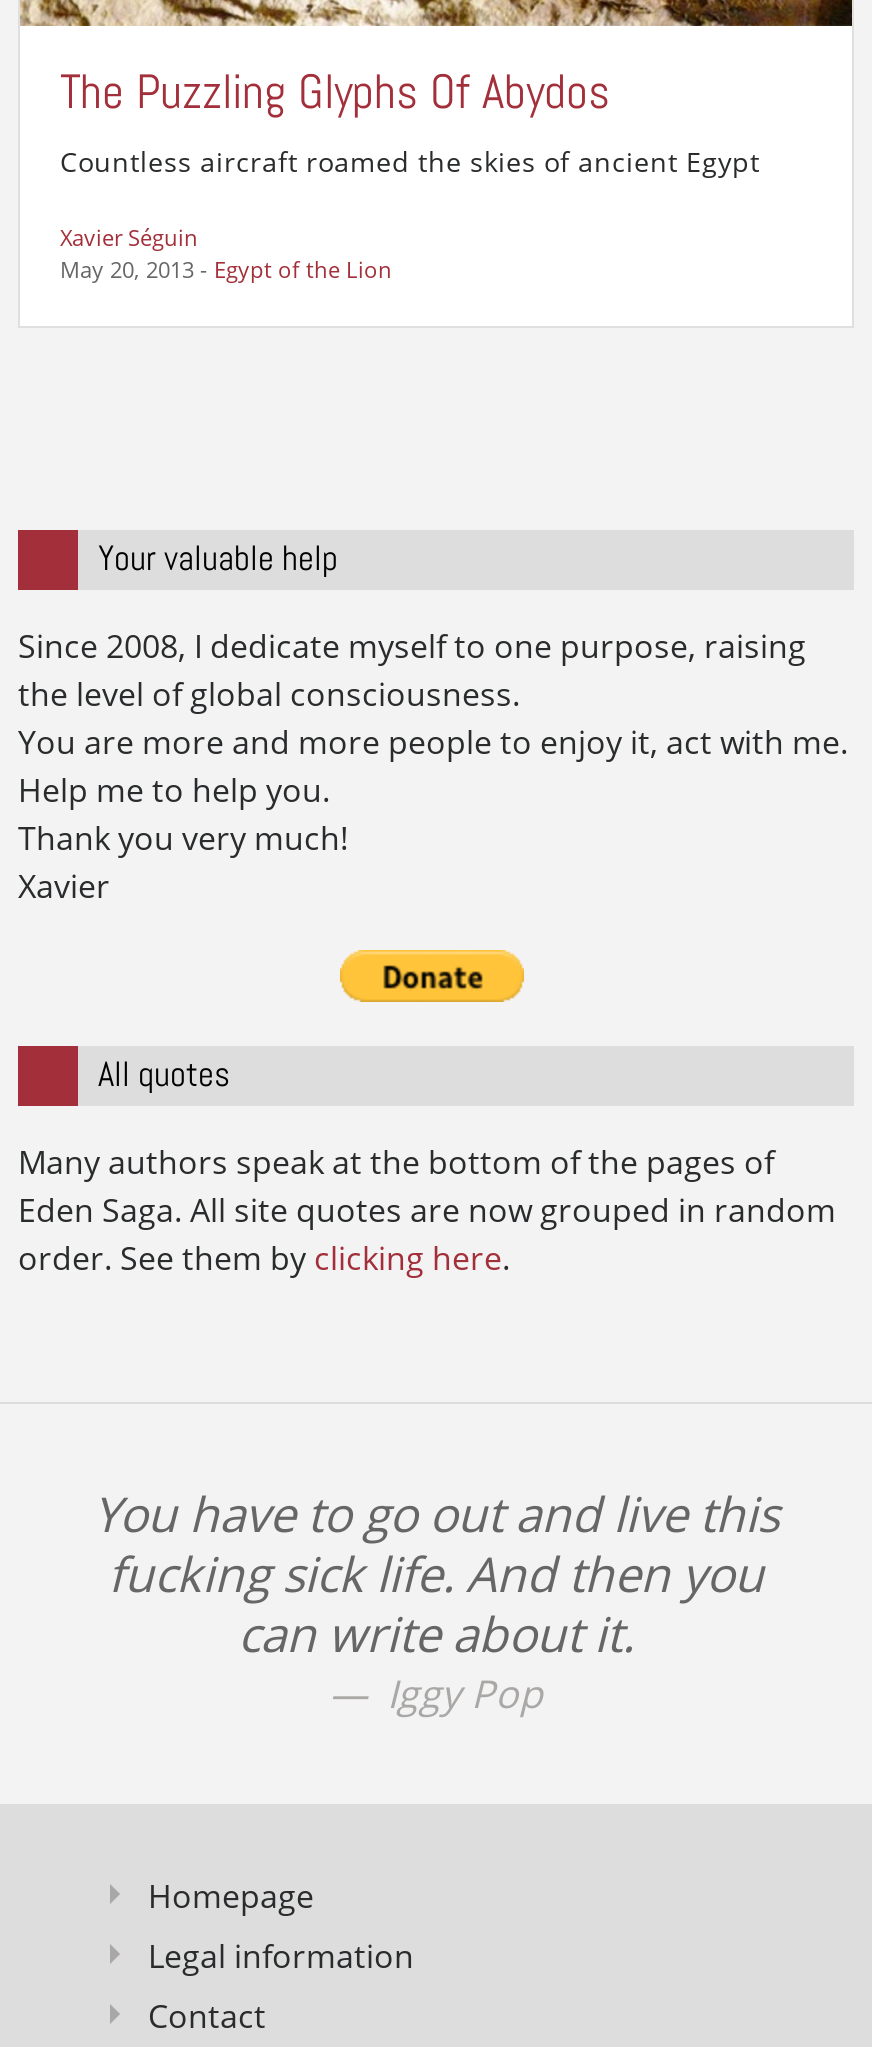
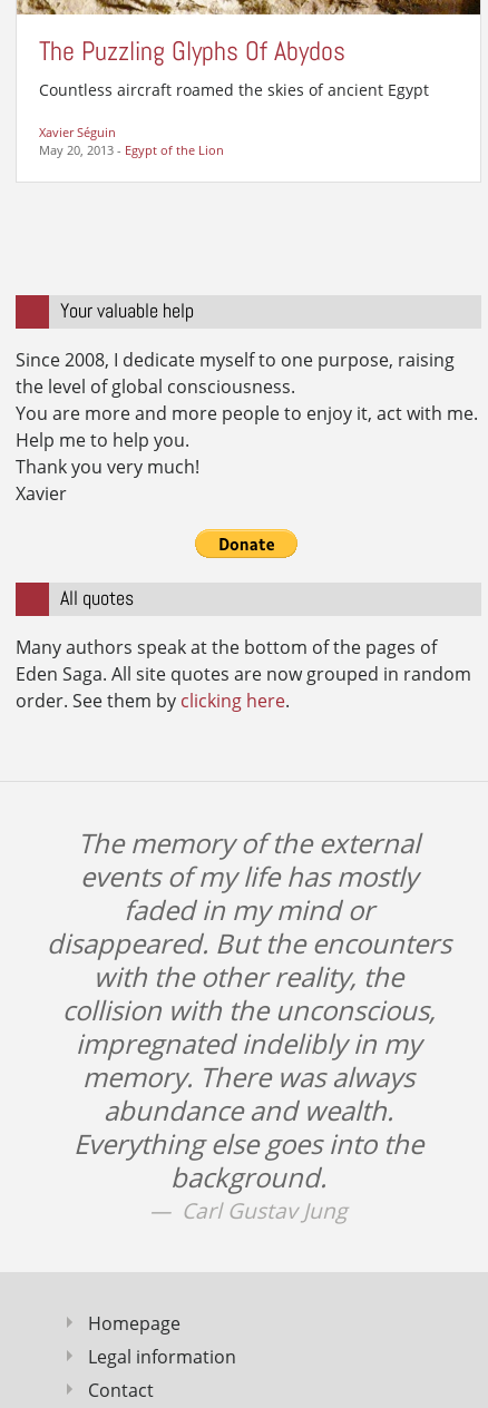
[93,1479,779,1719] You have to go out and live this | fucking sick life. And then you | can write about it. | Iggy Pop -> [46,824,451,1225] The memory of the external | events of my life has mostly | faded in my mind or | disappeared. But the encounters | with the other reality, the | collision with the unconscious, | impregnated indelibly in my | memory. There was always | abundance and wealth. | Everything else goes into the | background. | Carl Gustav Jung

